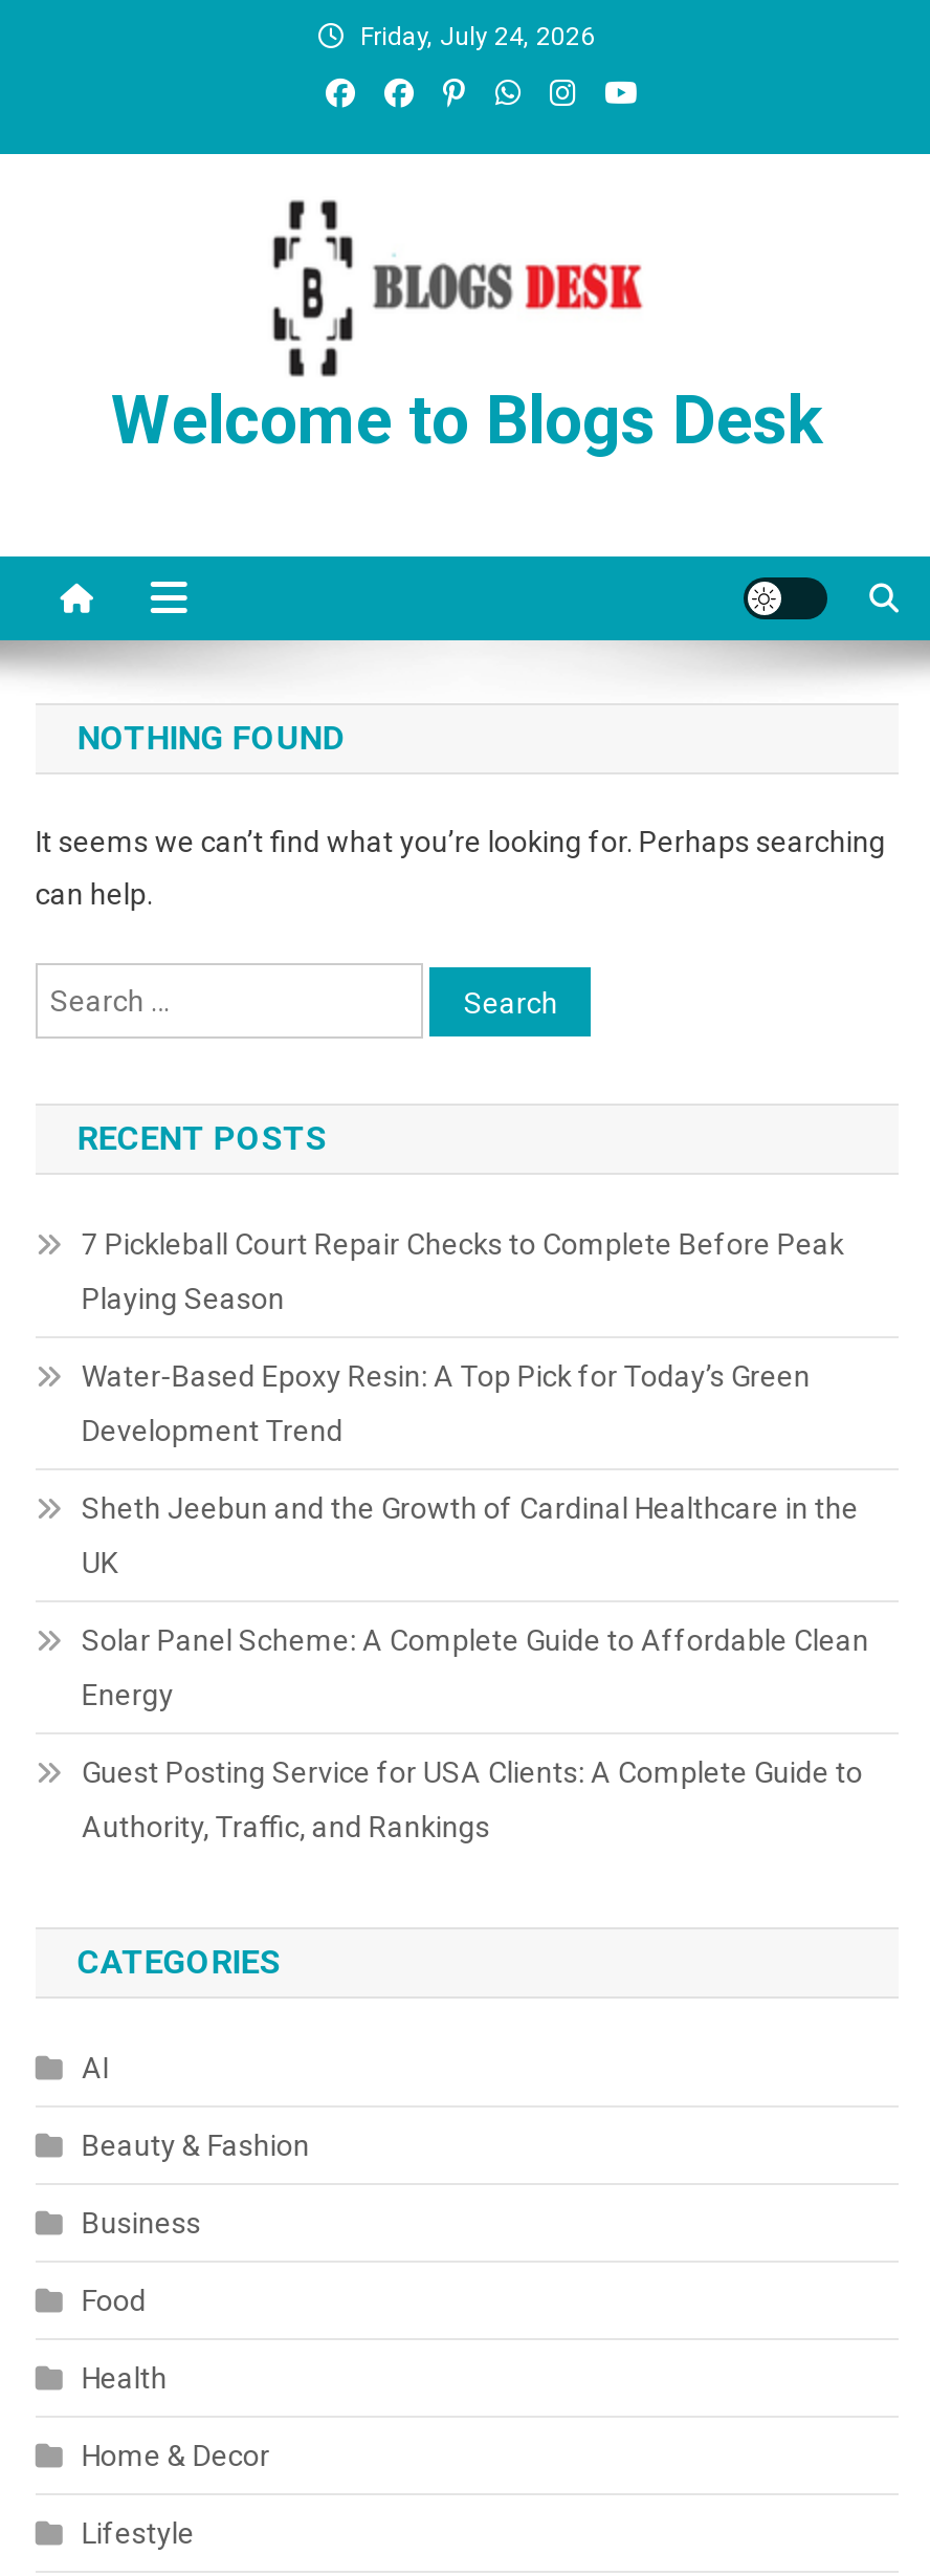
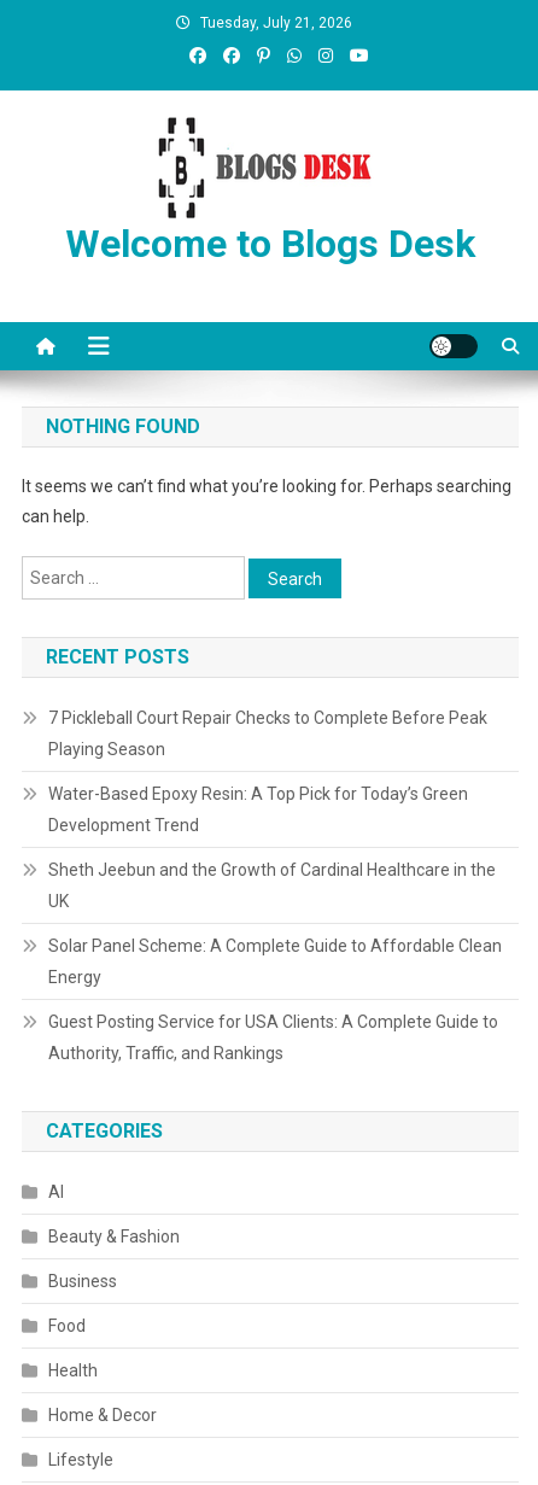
[360,22,595,51] Friday, July 24, 2026 -> [200,14,352,31] Tuesday, July 21, 2026

